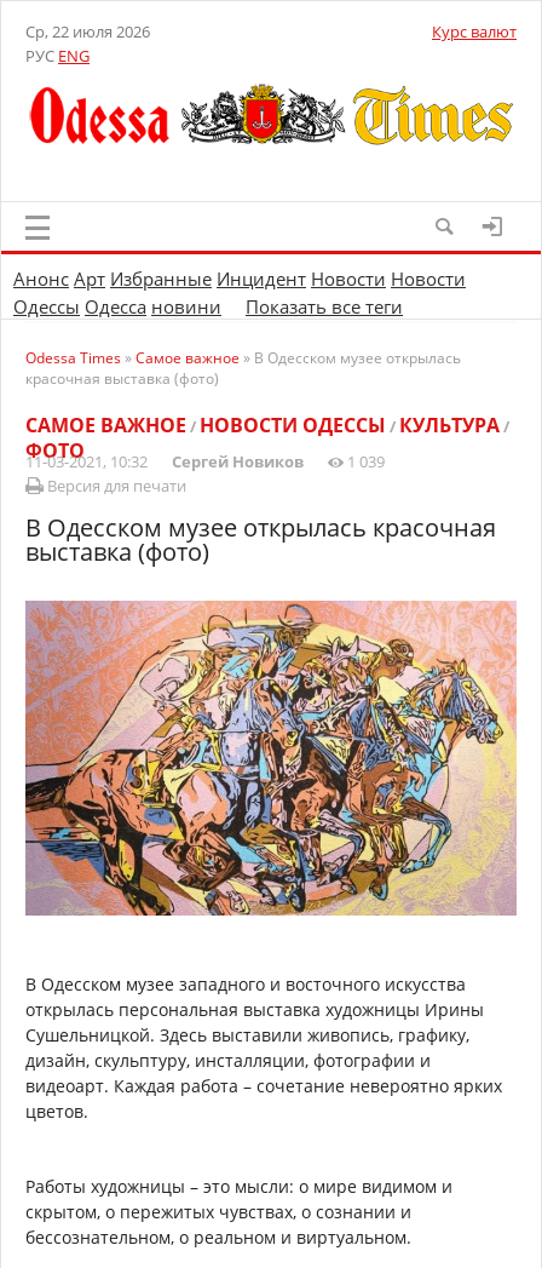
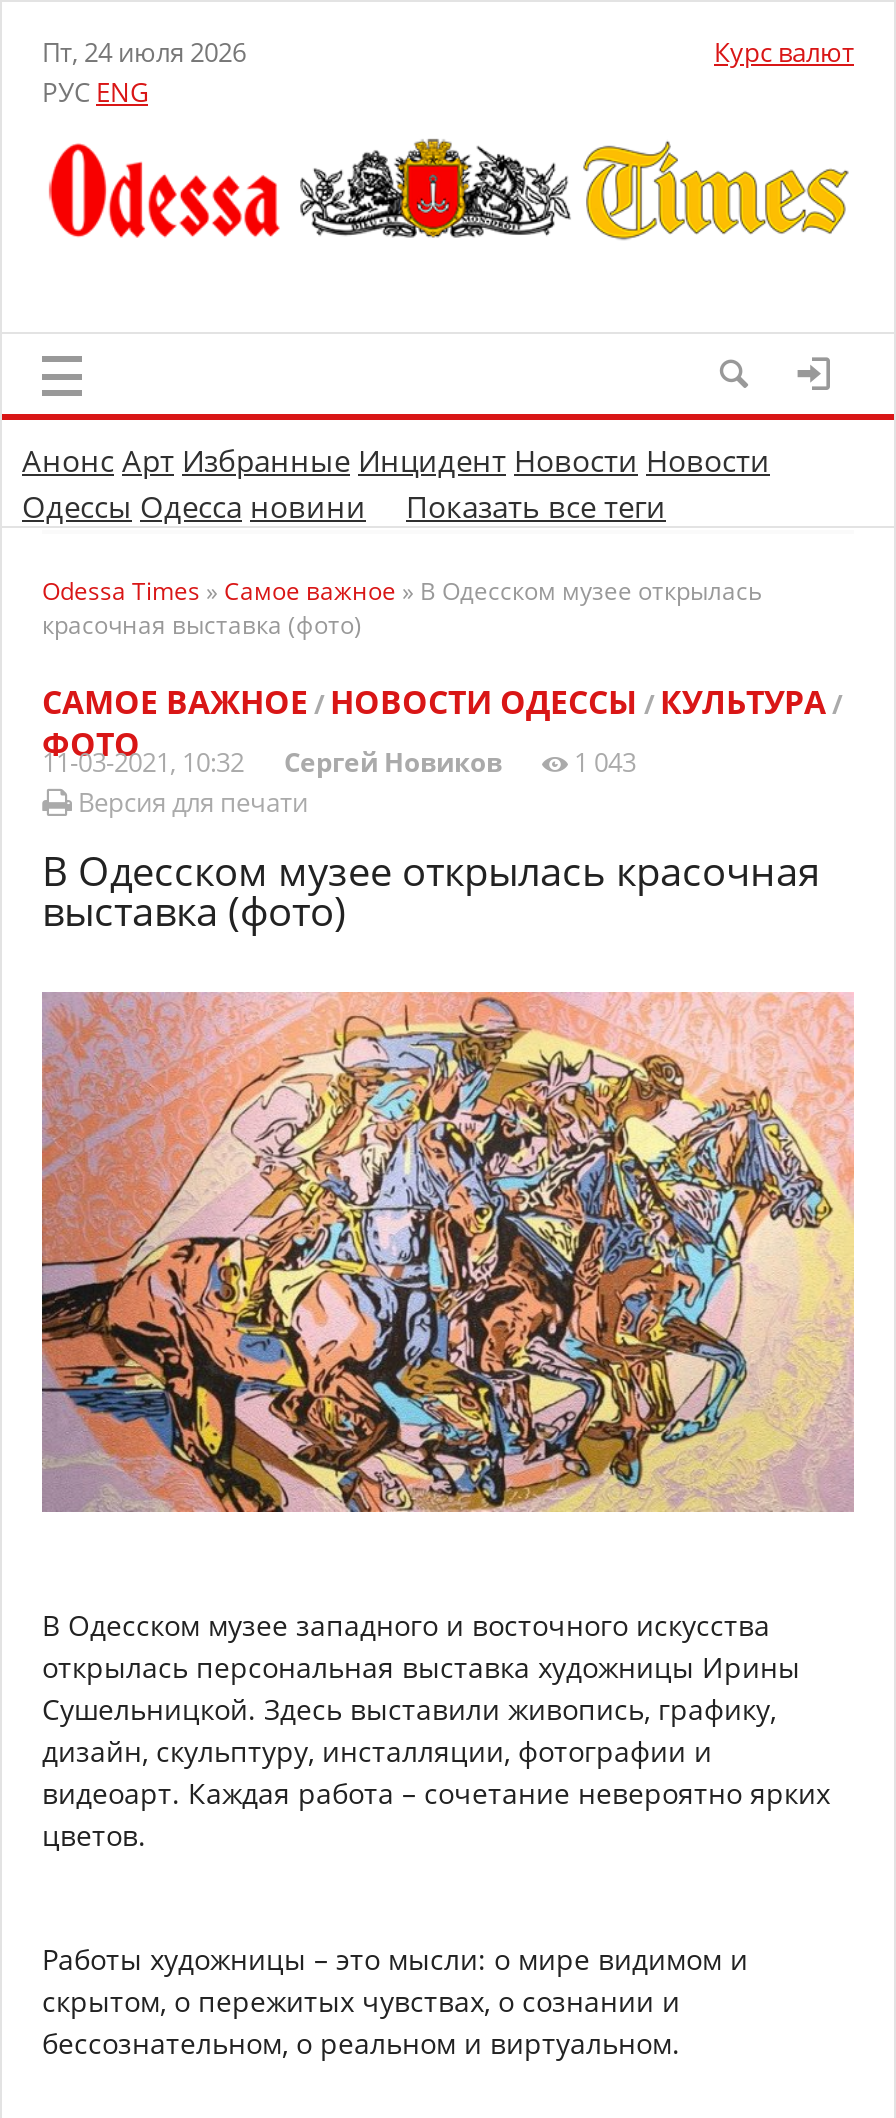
[25,21,150,42] Ср, 22 июля 2026 -> [42,34,246,70] Пт, 24 июля 2026
[344,451,385,472] 1 039 -> [568,744,636,780] 1 043

